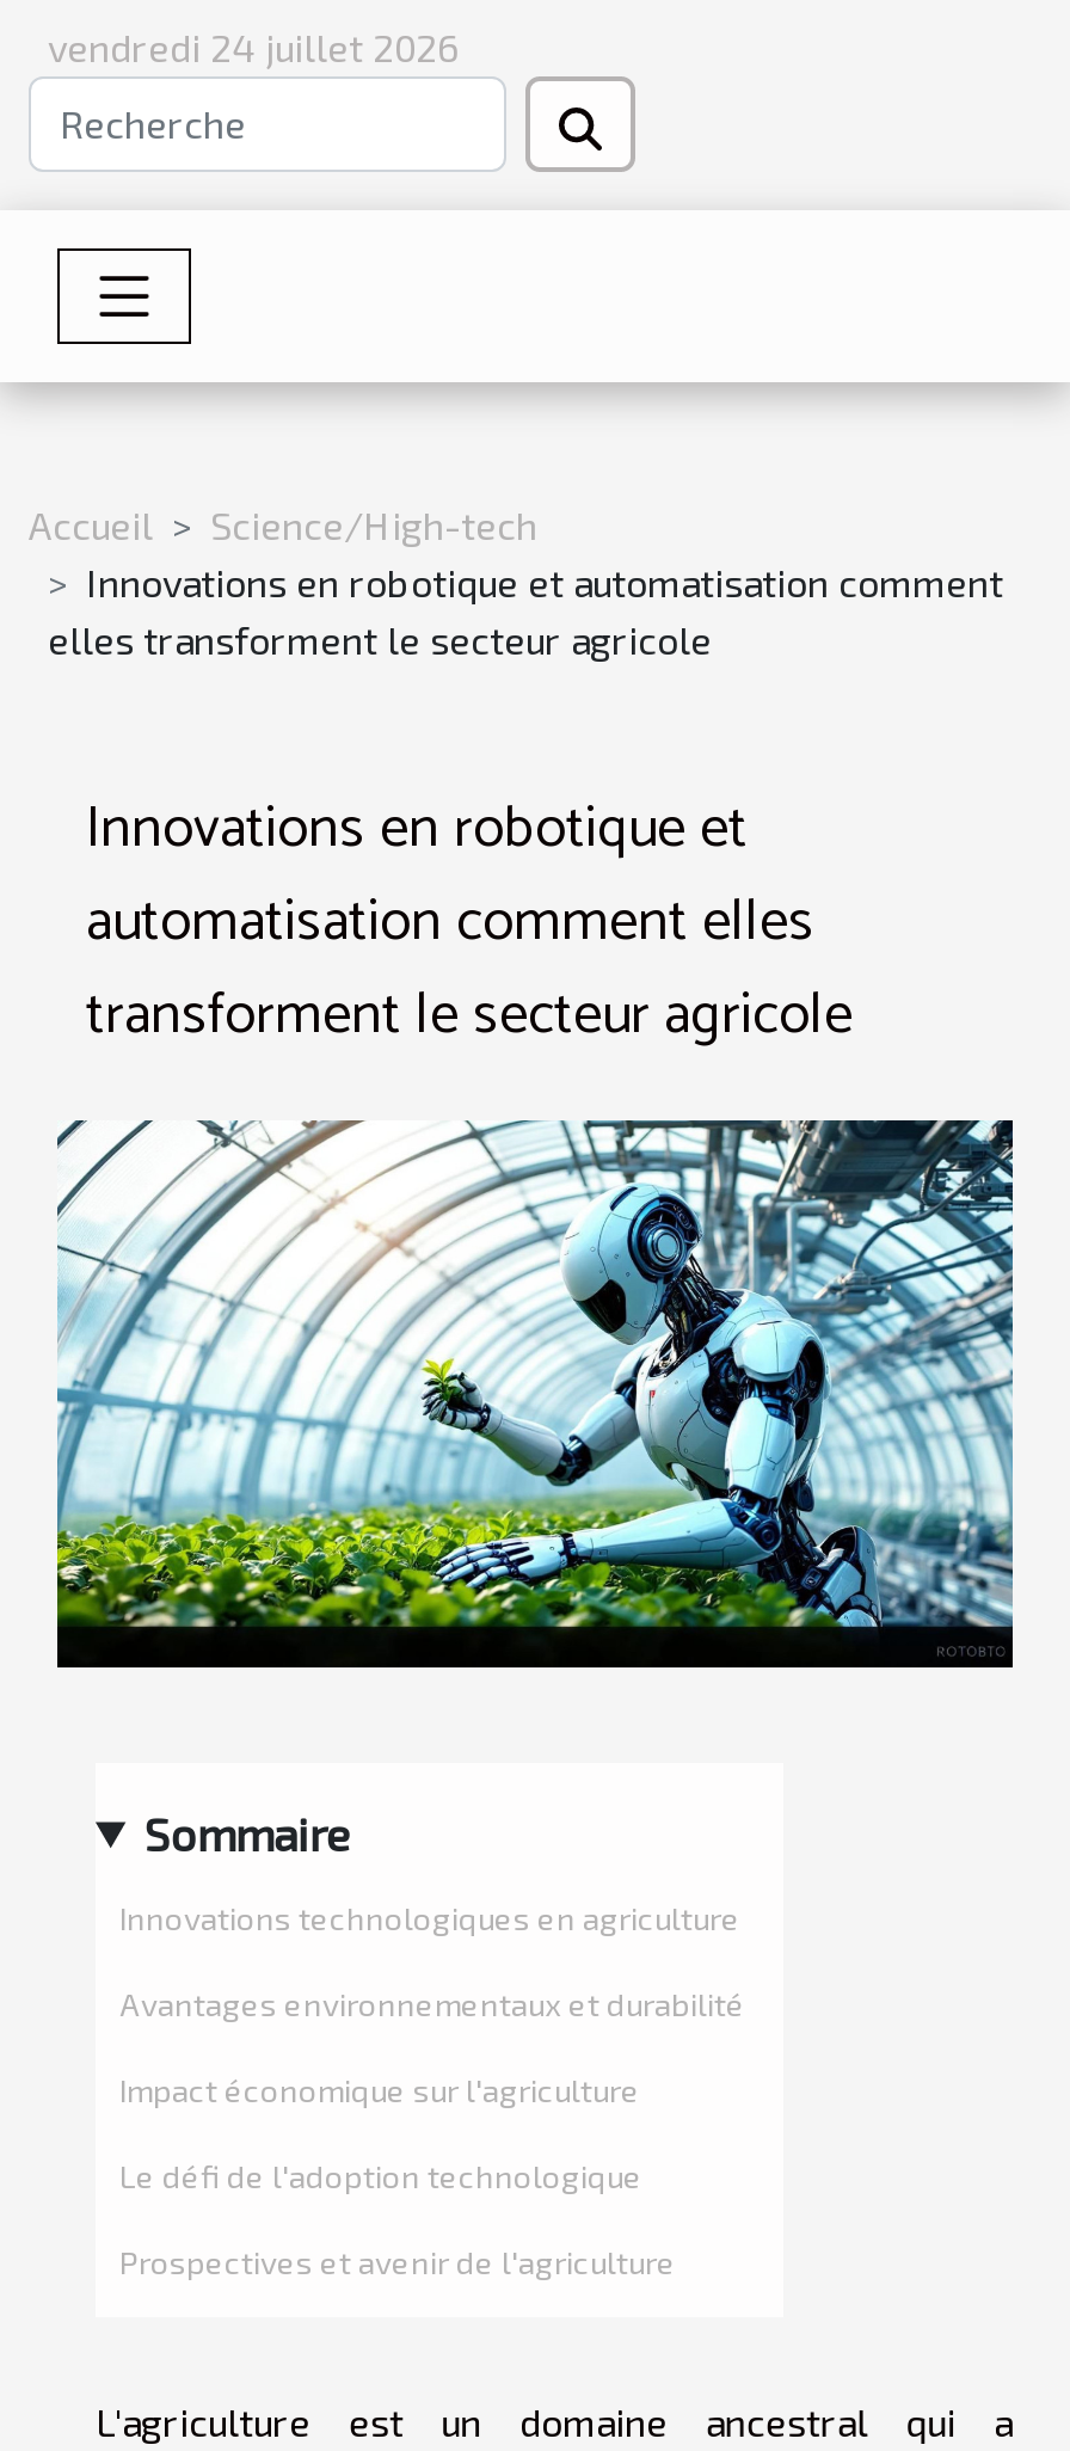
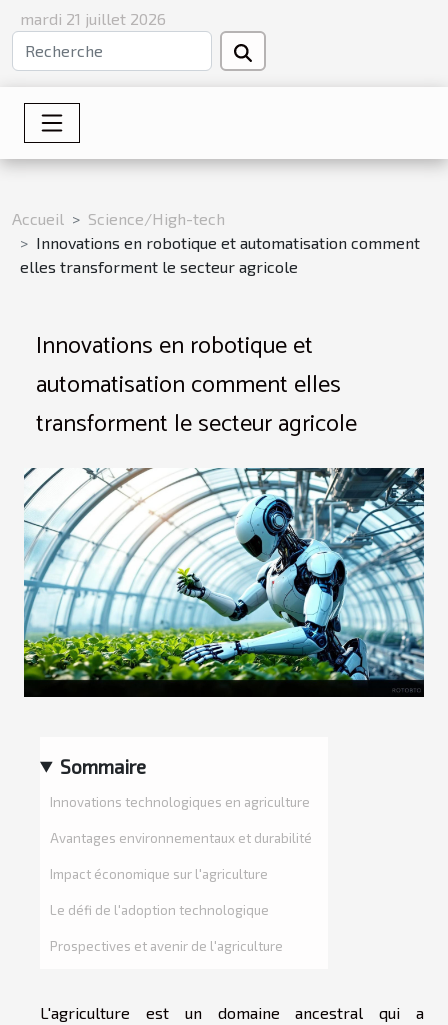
[48,24,459,69] vendredi 24 juillet 2026 -> [20,9,166,28] mardi 21 juillet 2026

